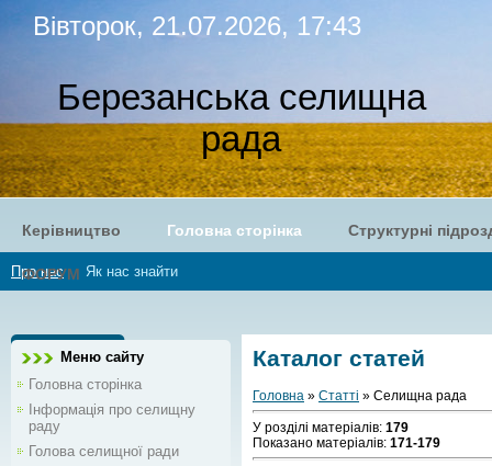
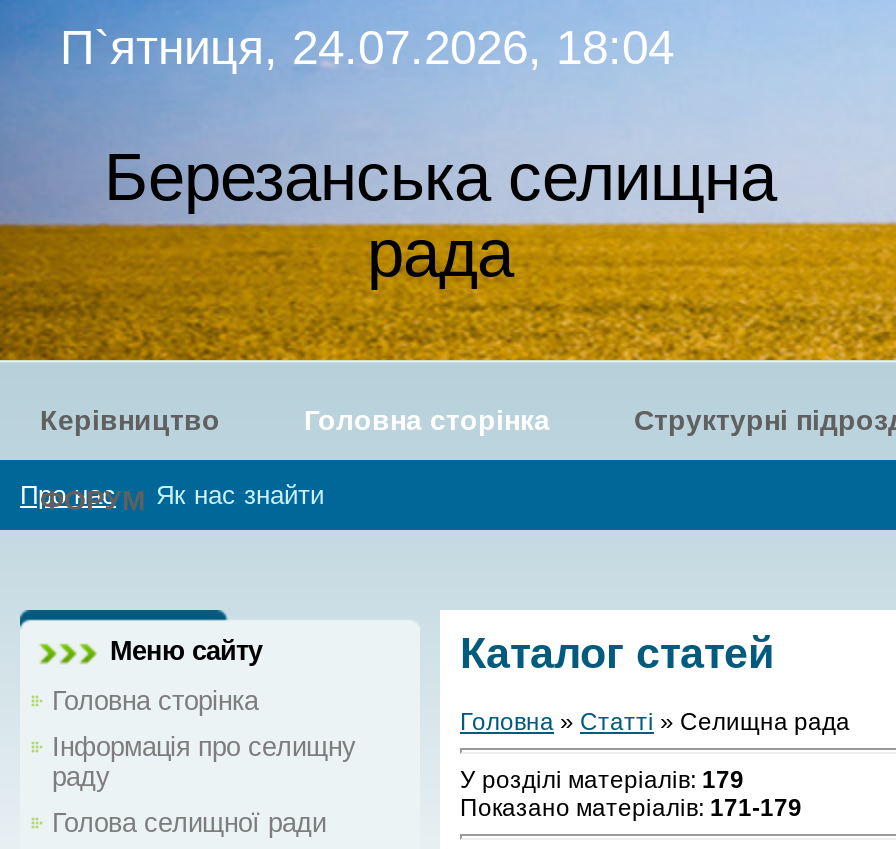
[33,11,361,41] Вівторок, 21.07.2026, 17:43 -> [60,20,674,74] П`ятниця, 24.07.2026, 18:04

